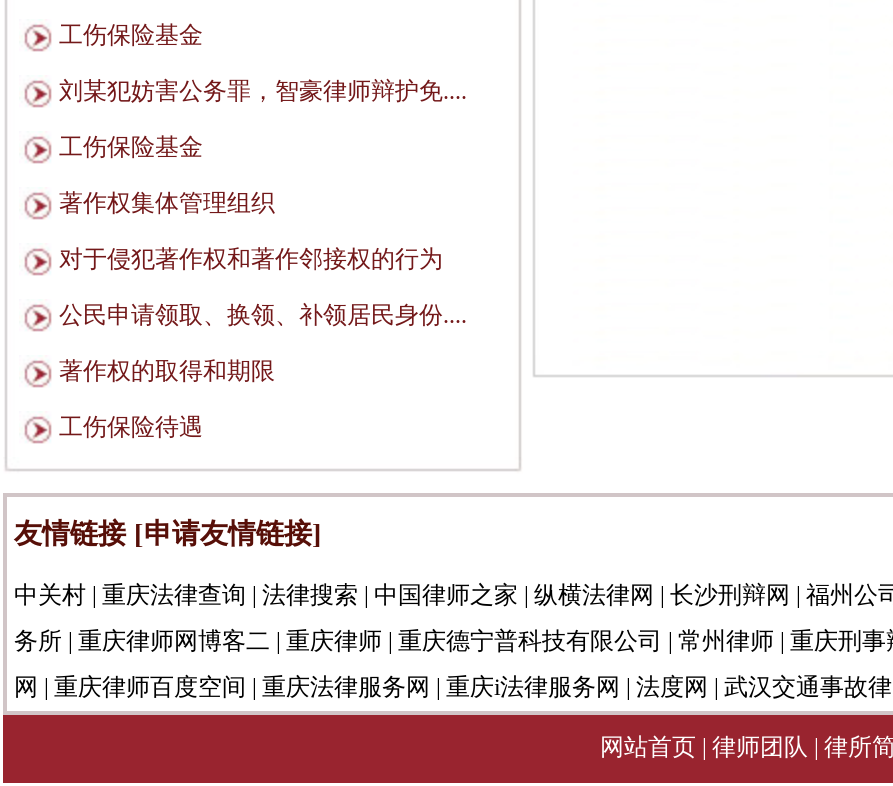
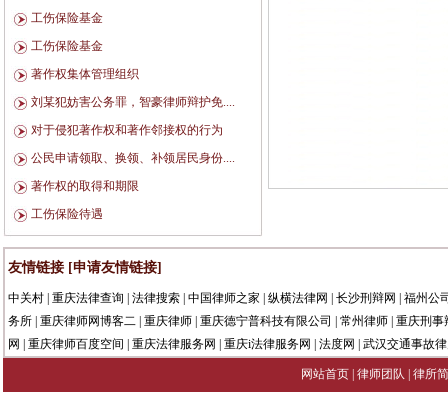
moved [59,77,467,105] -> [31,95,235,109]: 刘某犯妨害公务罪，智豪律师辩护免....
moved [59,133,275,217] -> [31,39,139,81]: 工伤保险基金 | 著作权集体管理组织

